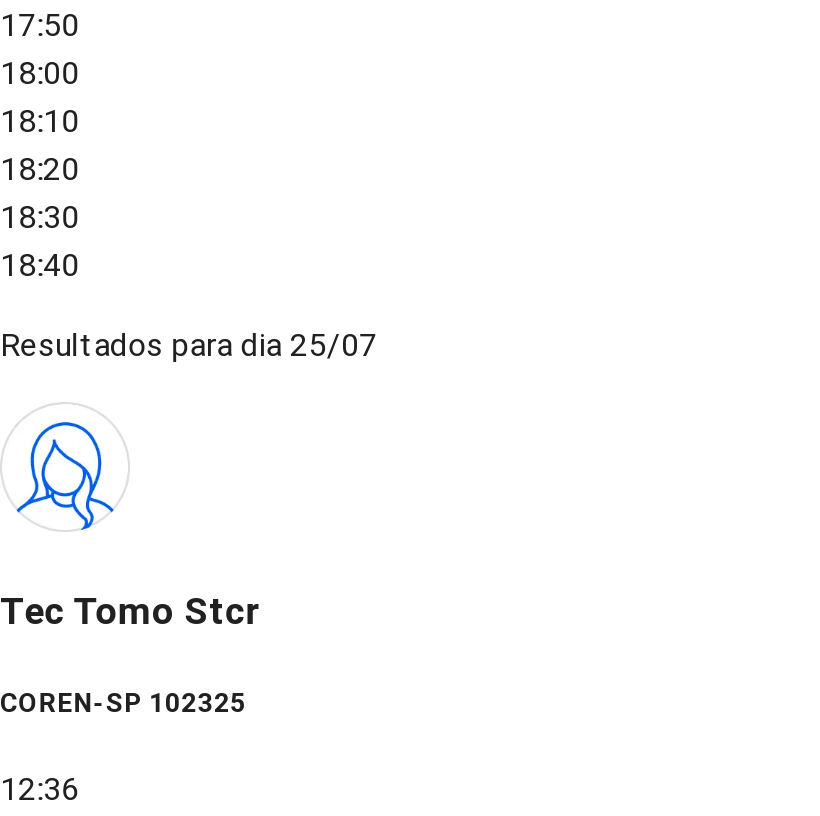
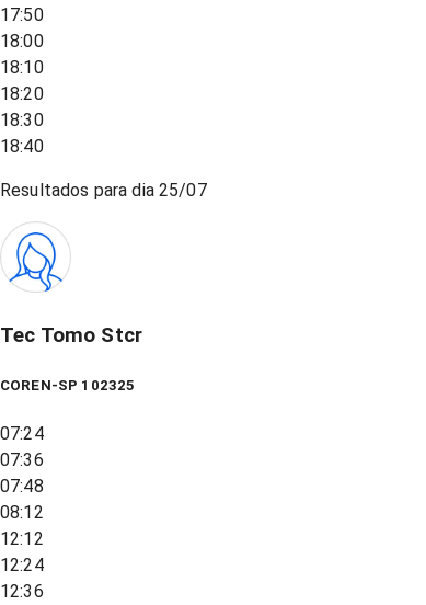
none -> [0,423,44,575] 07:24 | 07:36 | 07:48 | 08:12 | 12:12 | 12:24

